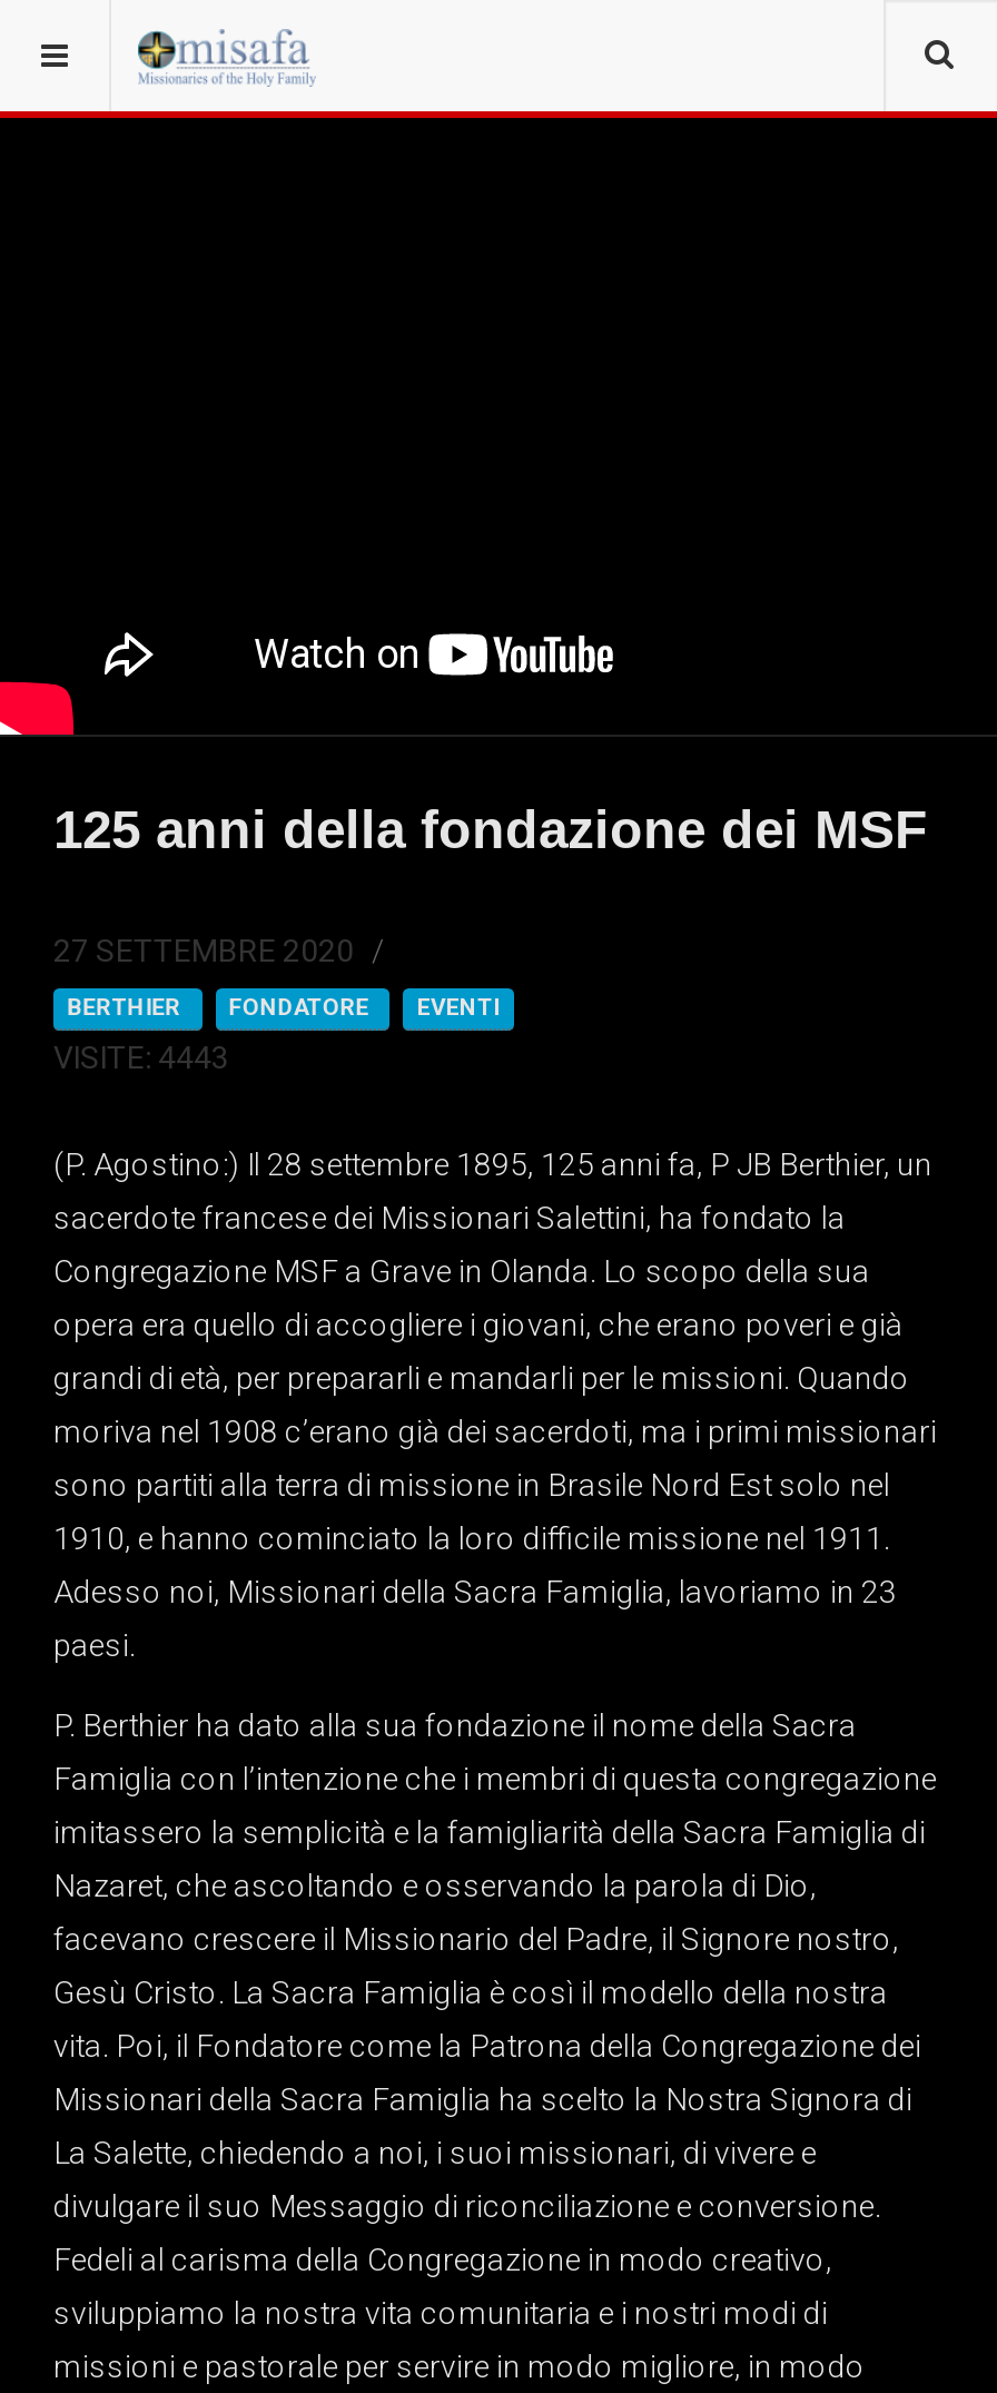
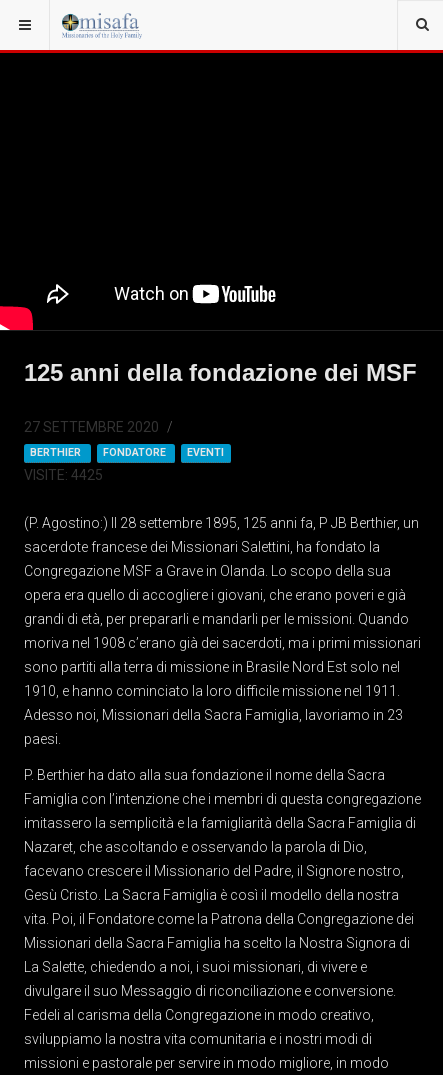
[53,1040,229,1075] VISITE: 4443 -> [24,467,103,483] VISITE: 4425

